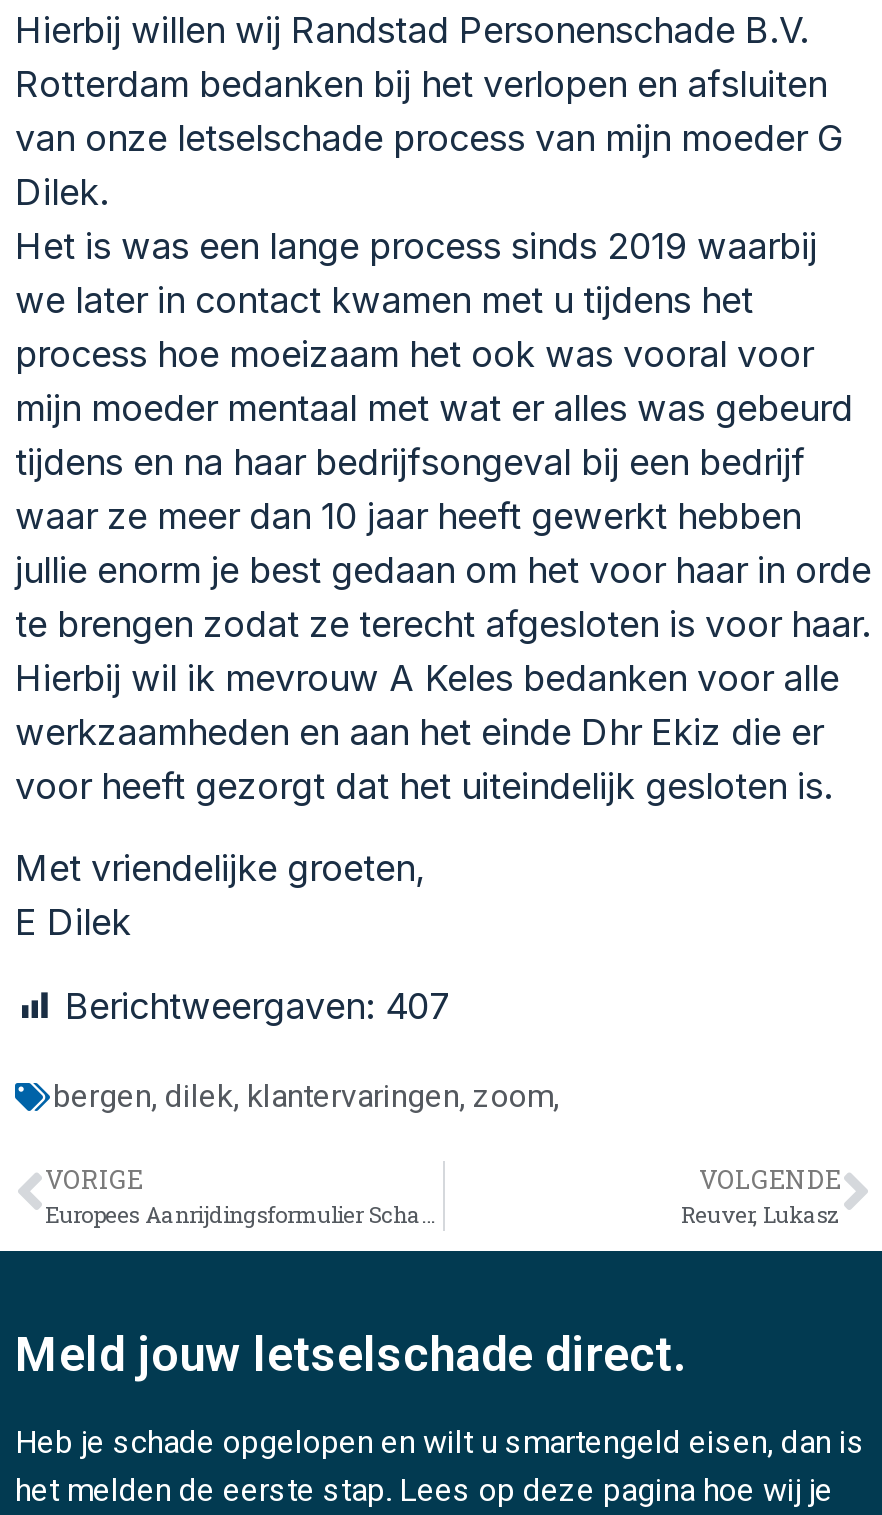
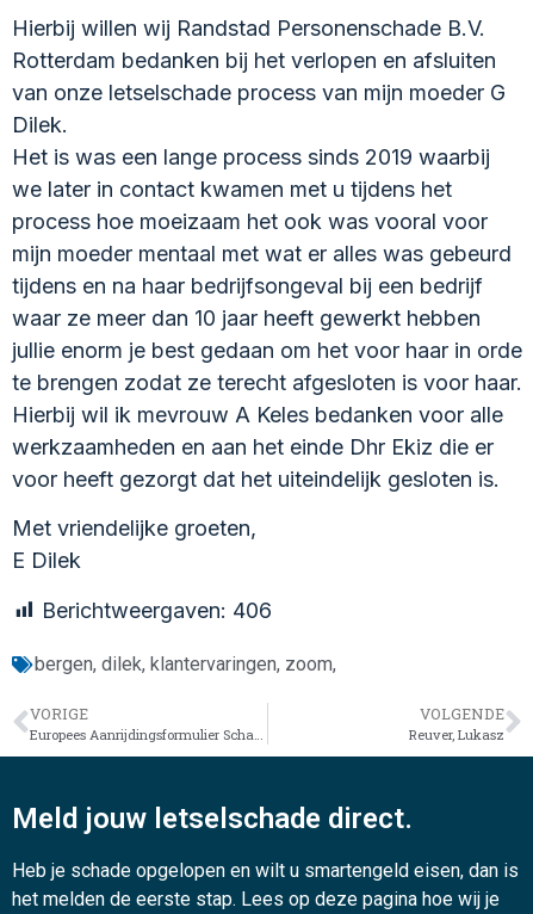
[65,984,449,1026] Berichtweergaven: 407 -> [42,597,272,622] Berichtweergaven: 406

